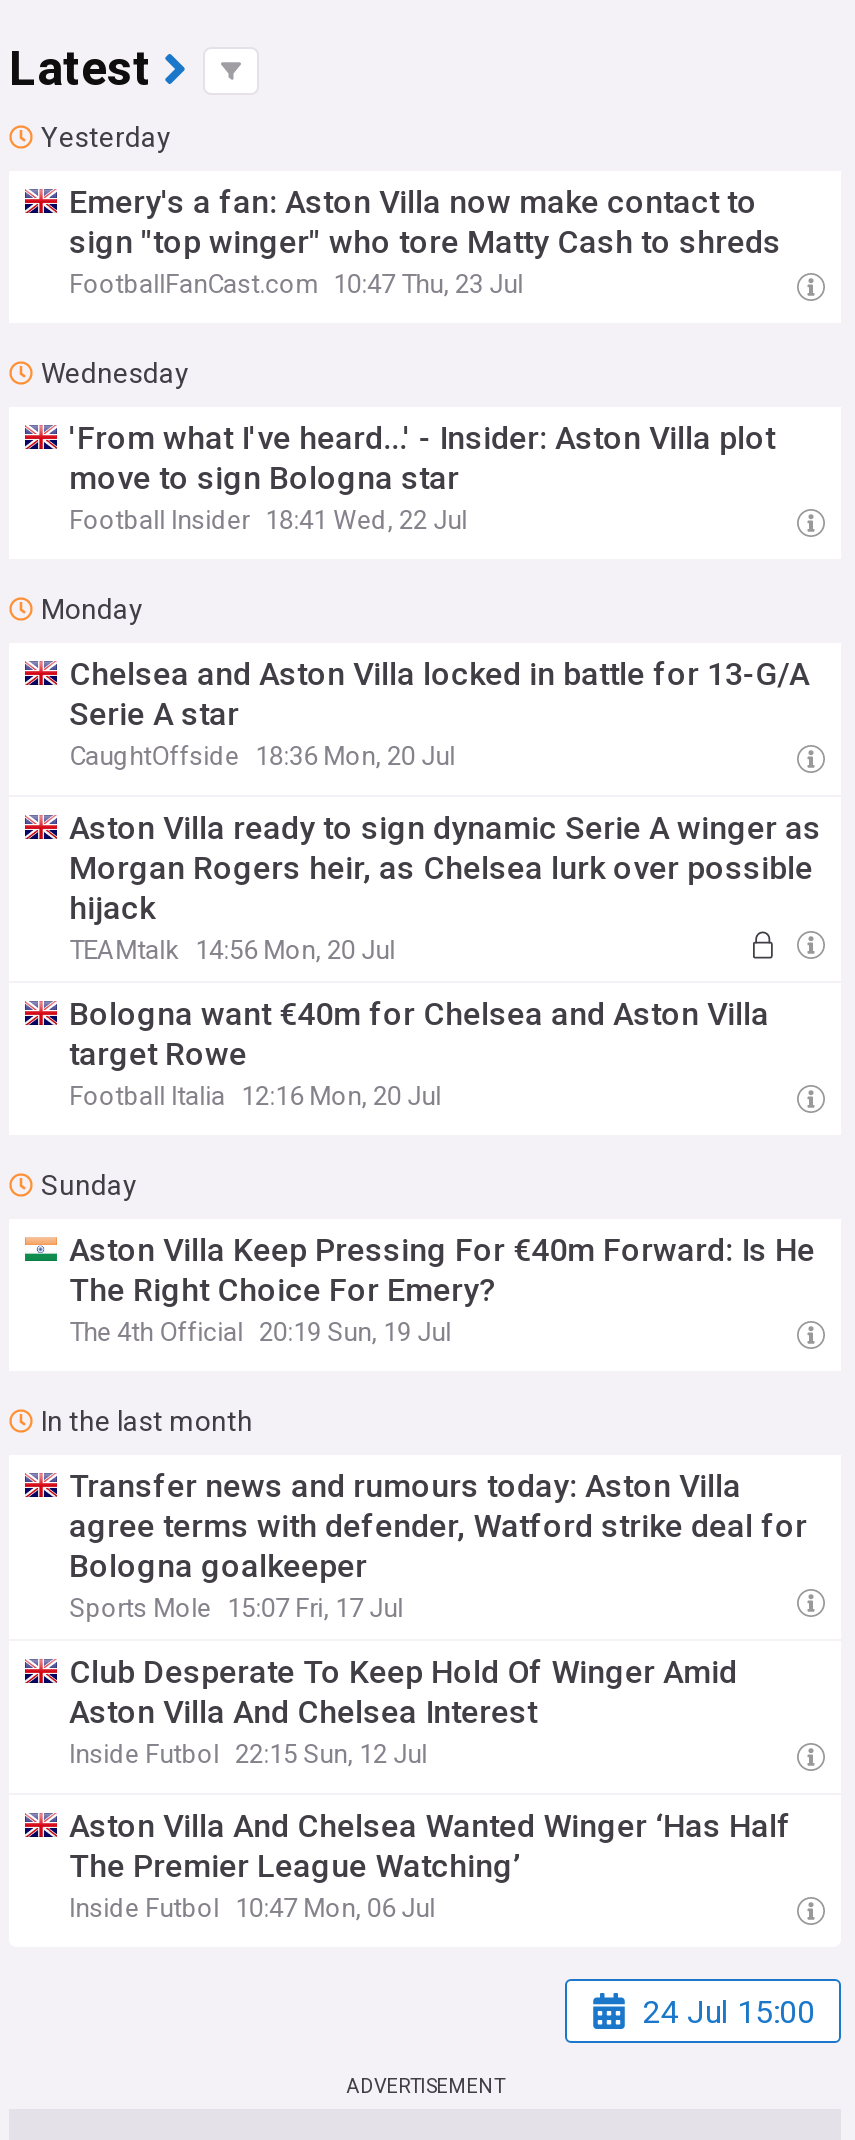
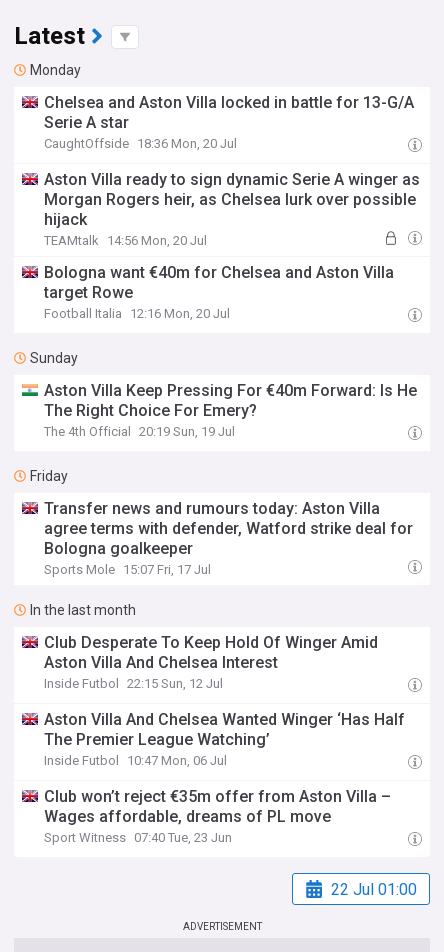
[41,121,781,535] Yesterday | Emery's a fan: Aston Villa now make contact to | sign "top winger" who tore Matty Cash to shreds | FootballFanCast.com 10:47 Thu, 23 Jul | Wednesday | 'From what I've heard...' - Insider: Aston Villa plot | move to sign Bologna star | Football Insider 18:41 Wed, 22 Jul -> none
moved [41,593,821,1347] -> [30,62,420,439]: Monday | Chelsea and Aston Villa locked in battle for 13-G/A | Serie A star | ... | The Right Choice For Emery? | The 4th Official 20:19 Sun, 19 Jul
none -> [30,468,68,484] Friday
moved [41,1405,253,1437] -> [30,602,136,618]: In the last month
moved [69,1467,807,1623] -> [44,499,413,577]: Transfer news and rumours today: Aston Villa | agree terms with defender, Watford strike deal for | Bologna goalkeeper | Sports Mole 15:07 Fri, 17 Jul
moved [69,1653,791,1923] -> [44,633,405,768]: Club Desperate To Keep Hold Of Winger Amid | Aston Villa And Chelsea Interest | Inside Futbol 22:15 Sun, 12 Jul | Aston Villa And Chelsea Wanted Winger ‘Has Half | The Premier League Watching’ | Inside Futbol 10:47 Mon, 06 Jul
[643,1992,815,2030] 24 Jul 15:00 -> [44,787,417,898] Club won’t reject €35m offer from Aston Villa – | Wages affordable, dreams of PL move | Sport Witness 07:40 Tue, 23 Jun | 22 Jul 01:00

